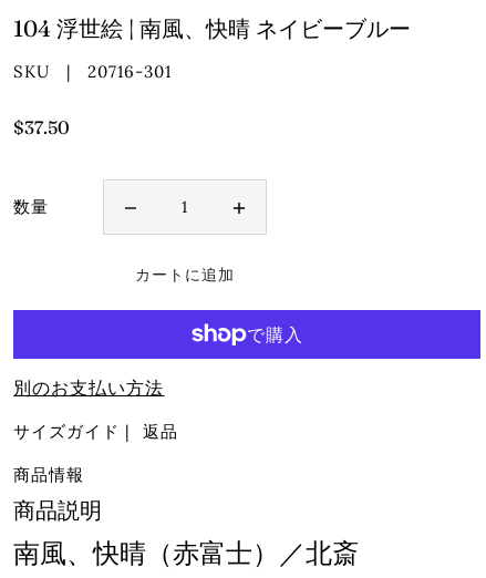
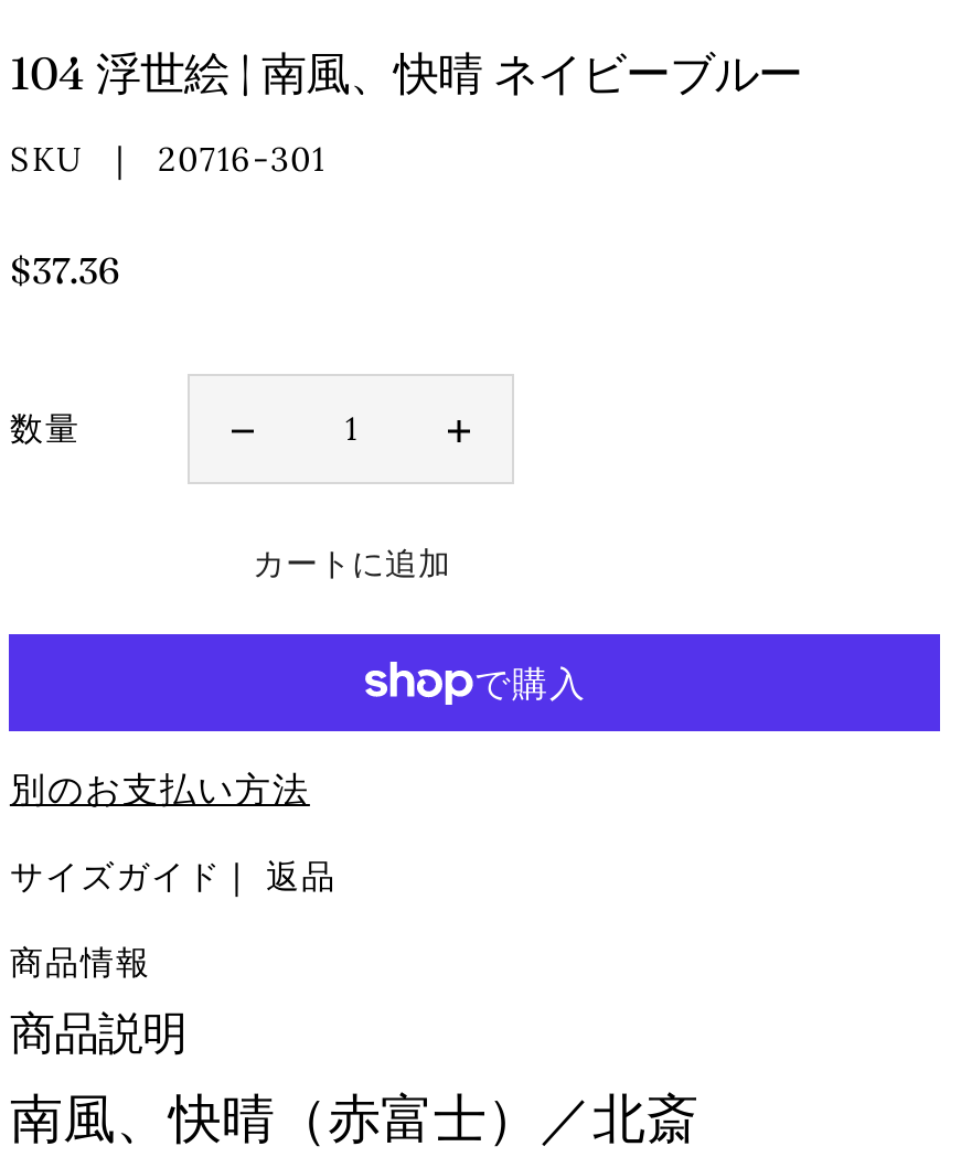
[14,116,70,138] $37.50 -> [10,248,120,292] $37.36

